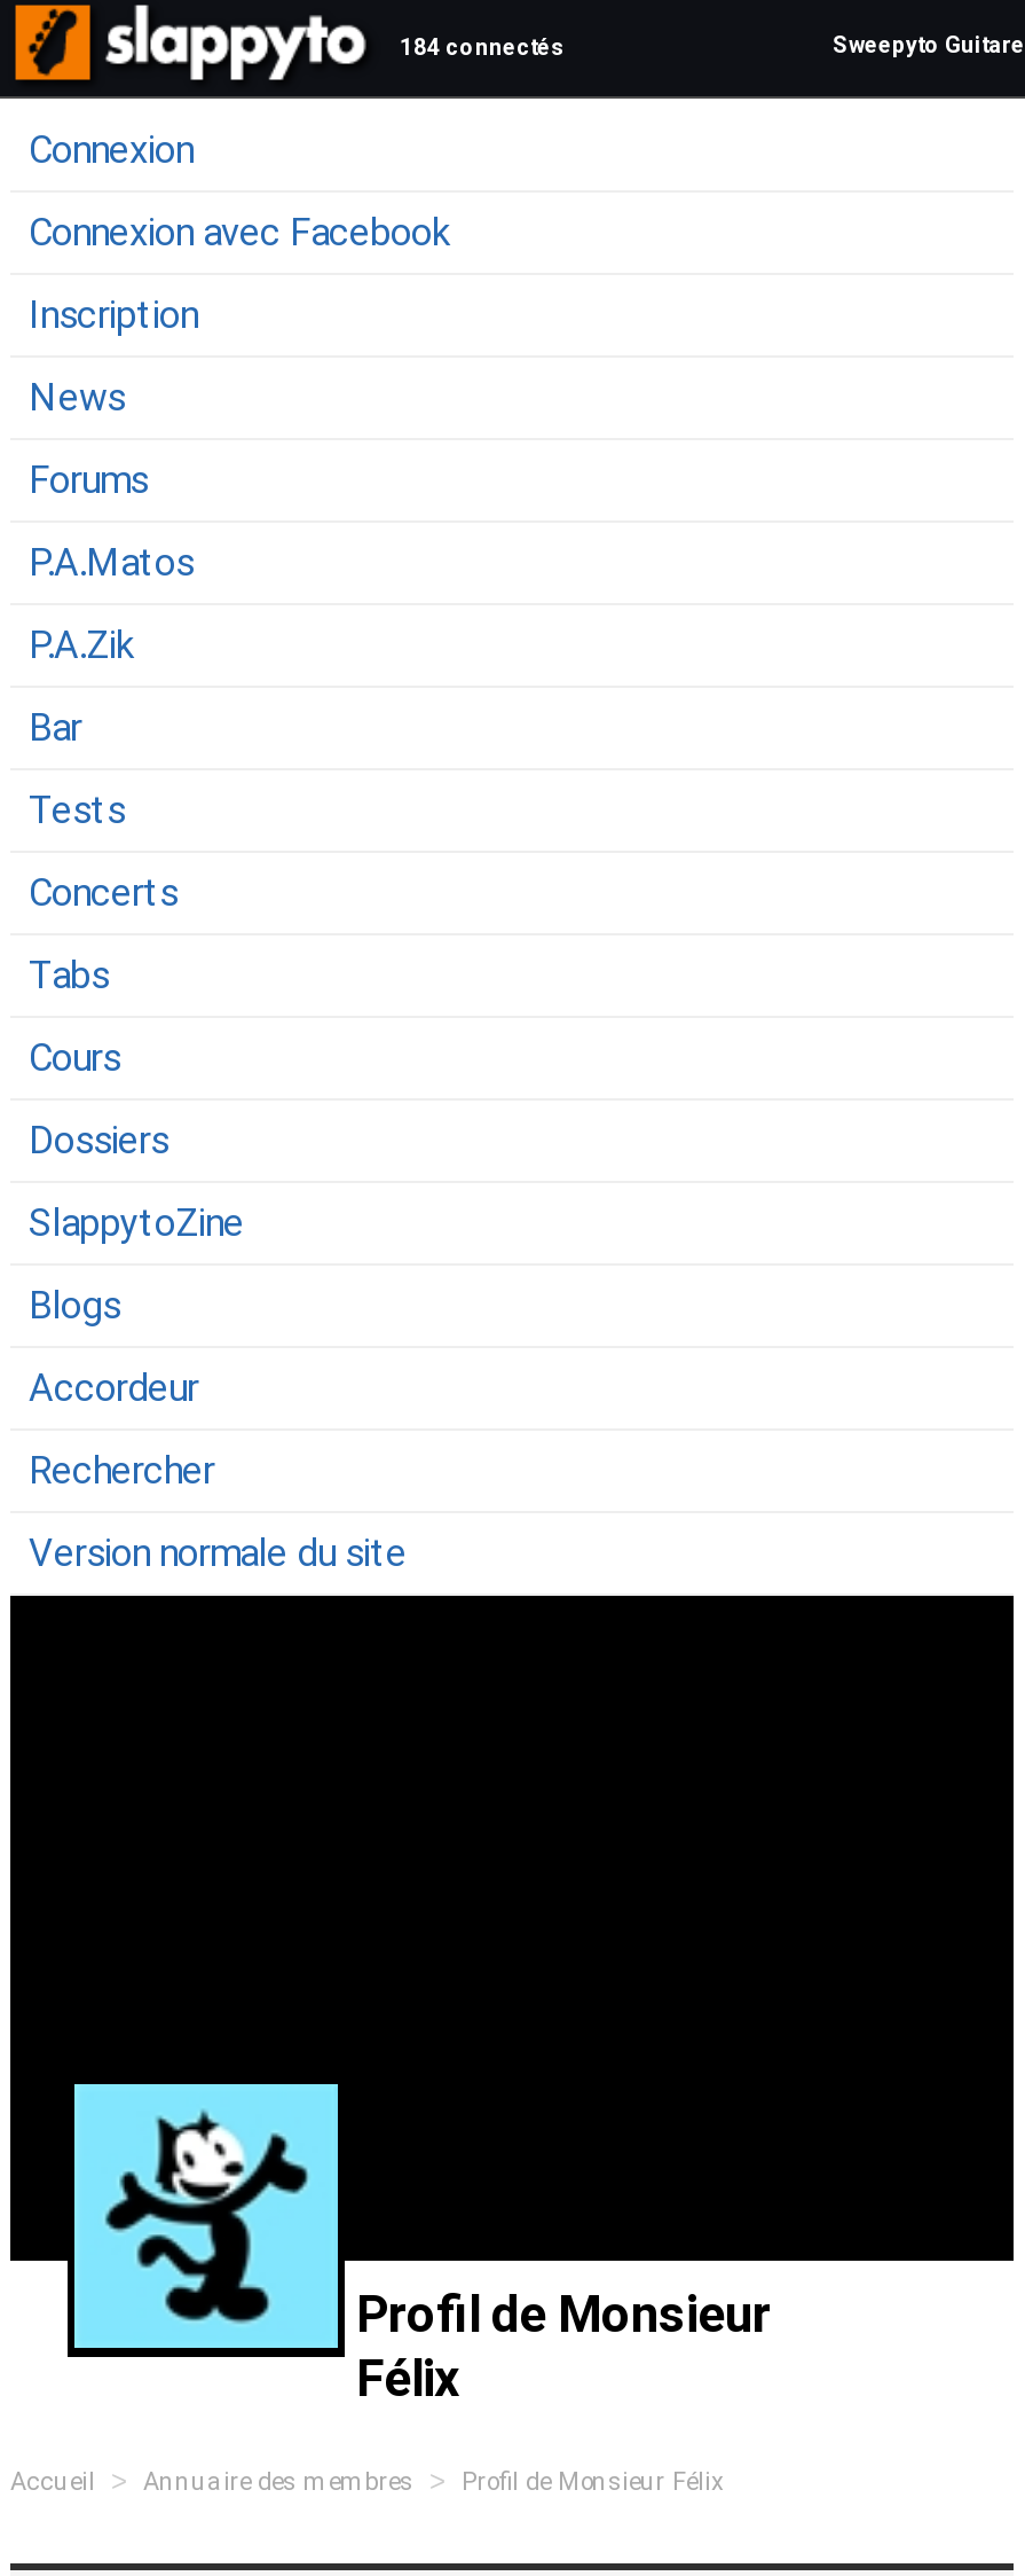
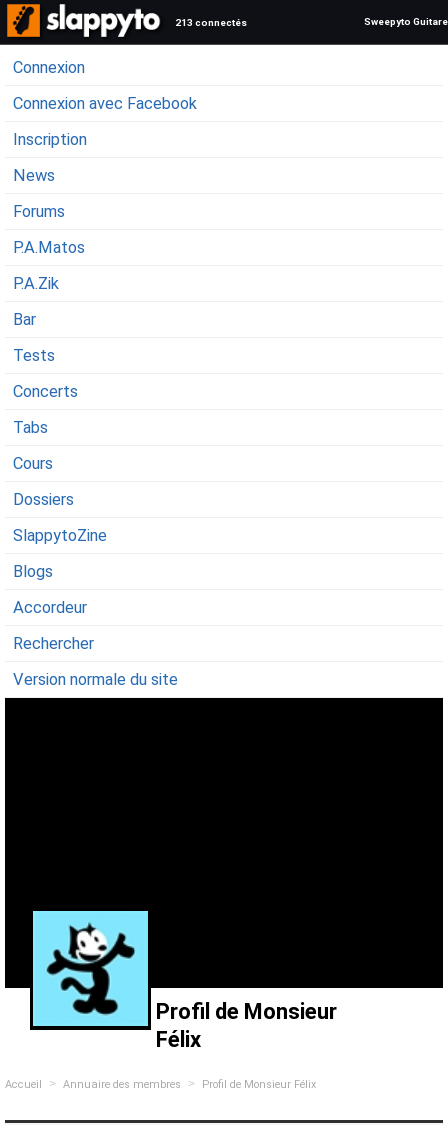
[400,34,565,60] 184 connectés -> [175,17,247,28] 213 connectés

